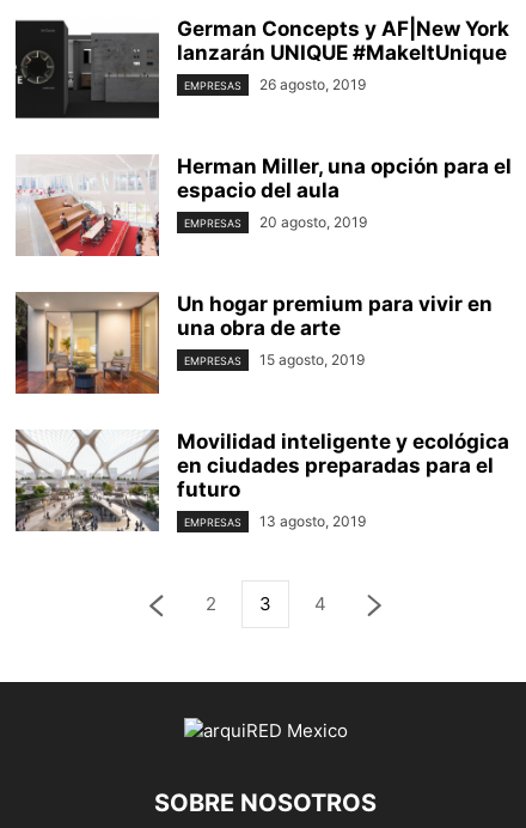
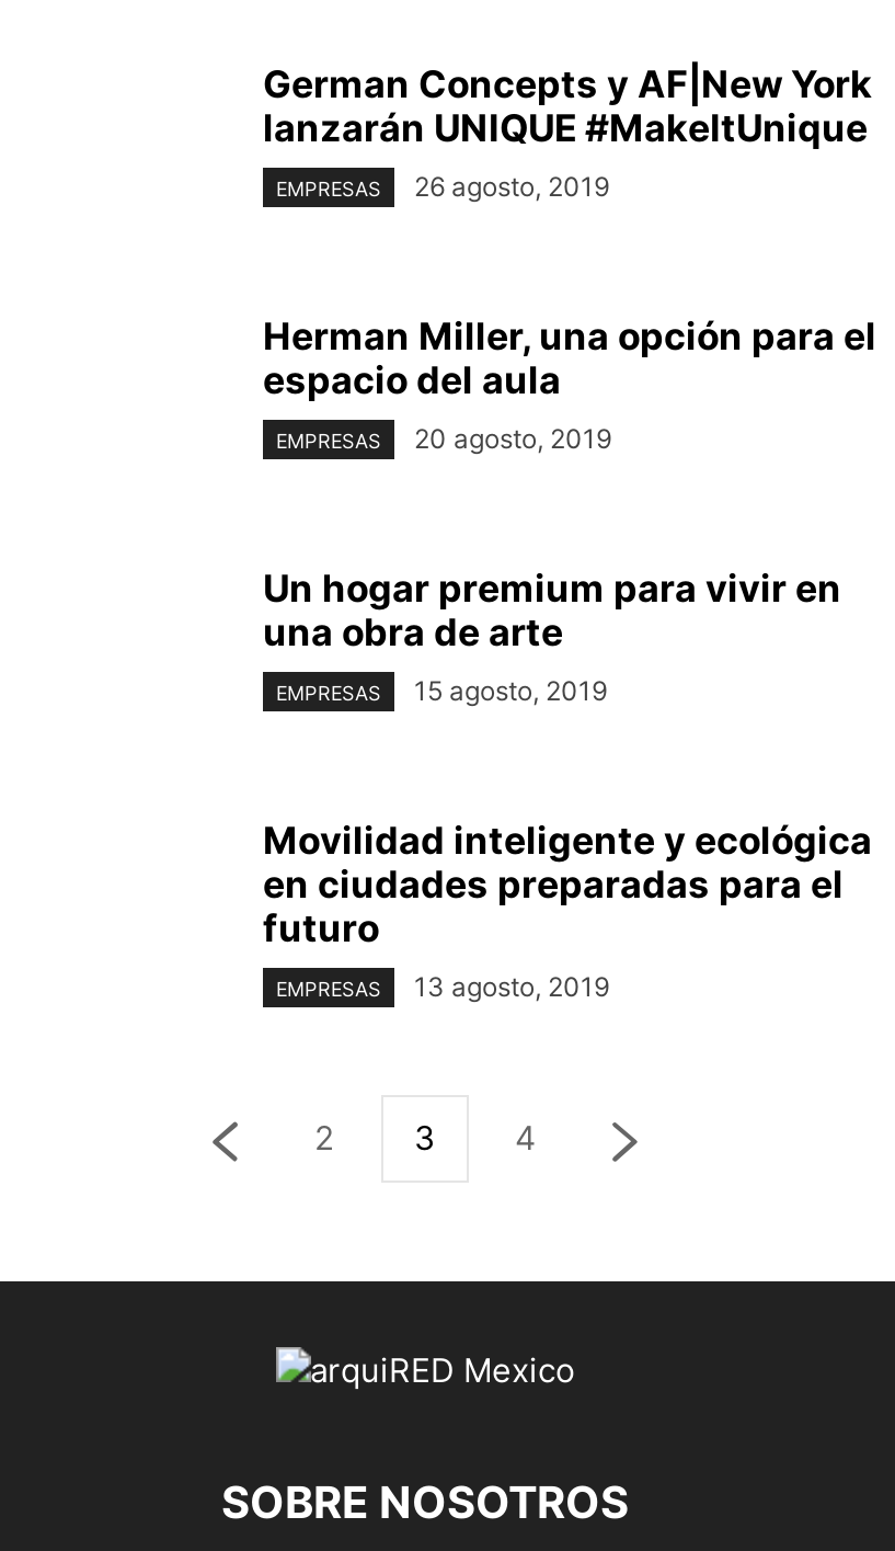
[14,19,160,120] [image] -> none
[16,154,160,257] [image] -> none
[14,291,160,395] [image] -> none
[14,428,160,532] [image] -> none

